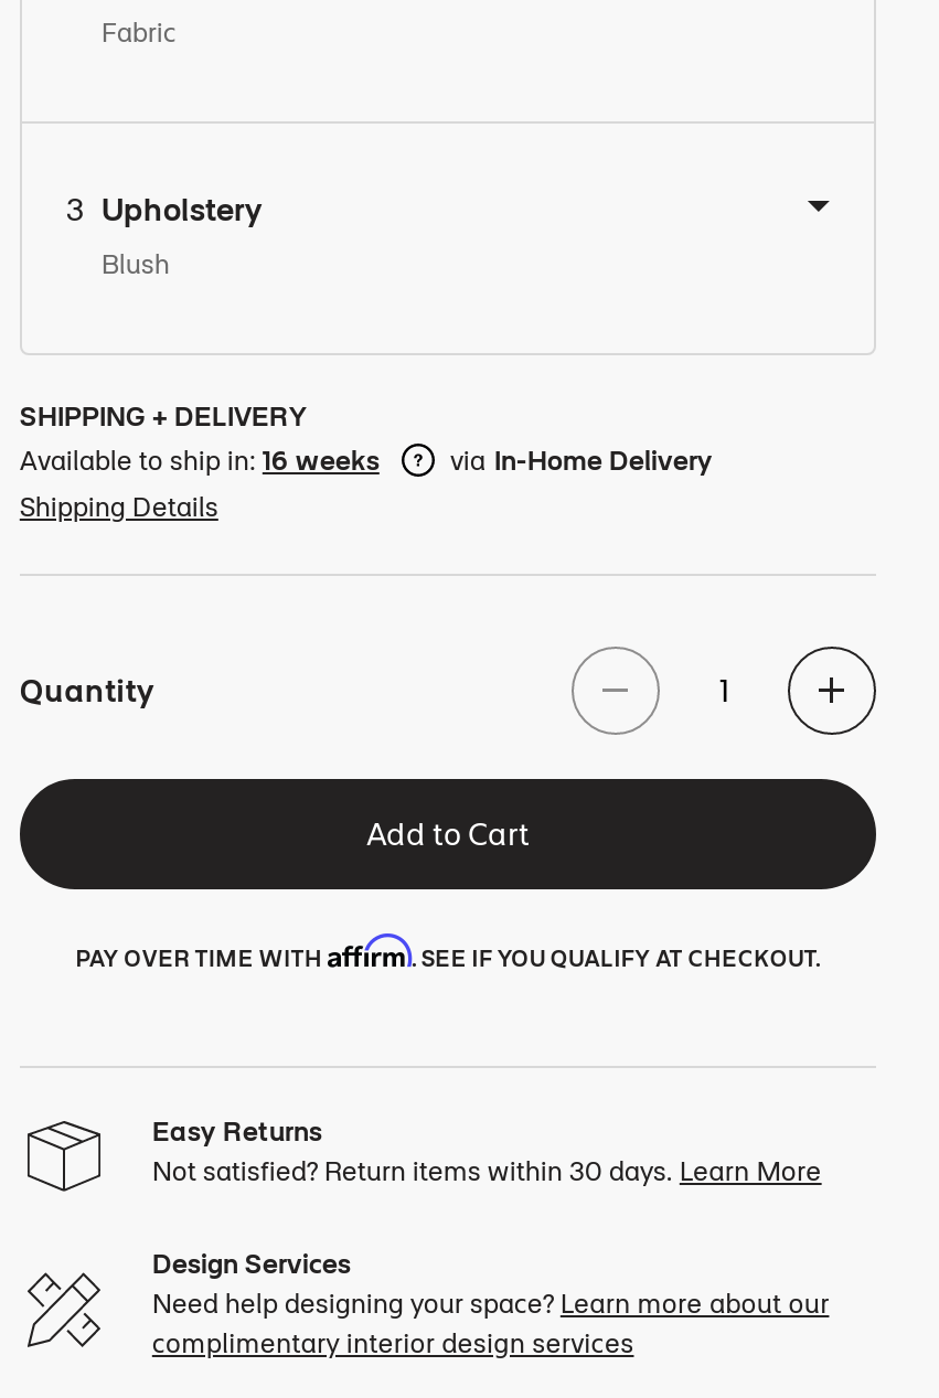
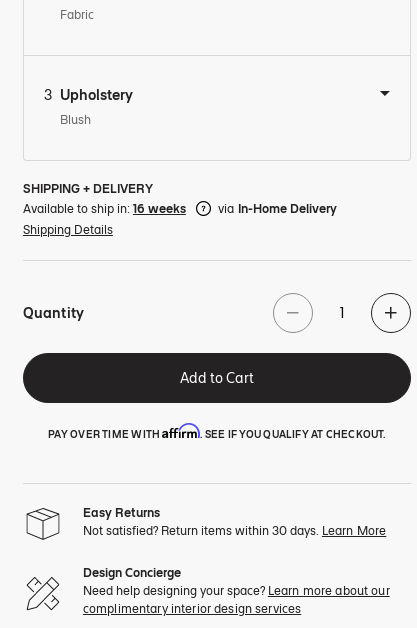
[152,1247,351,1280] Design Services -> [83,565,181,580] Design Concierge

